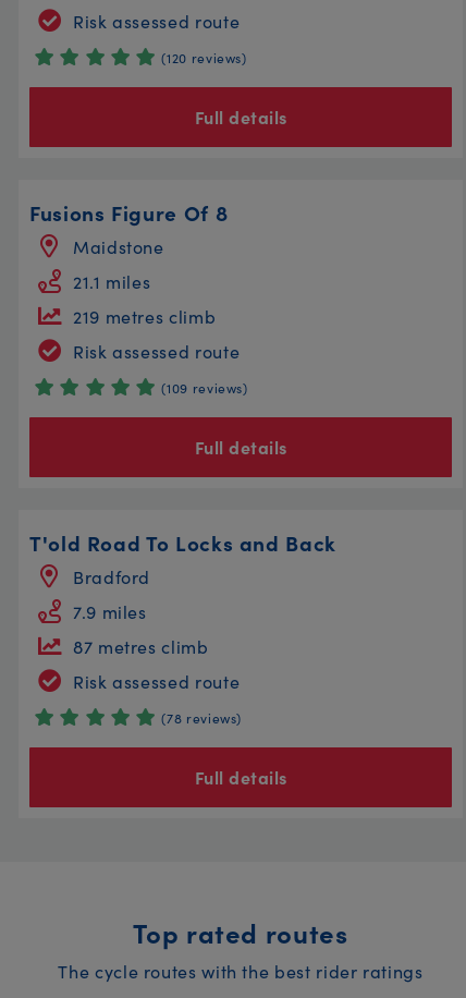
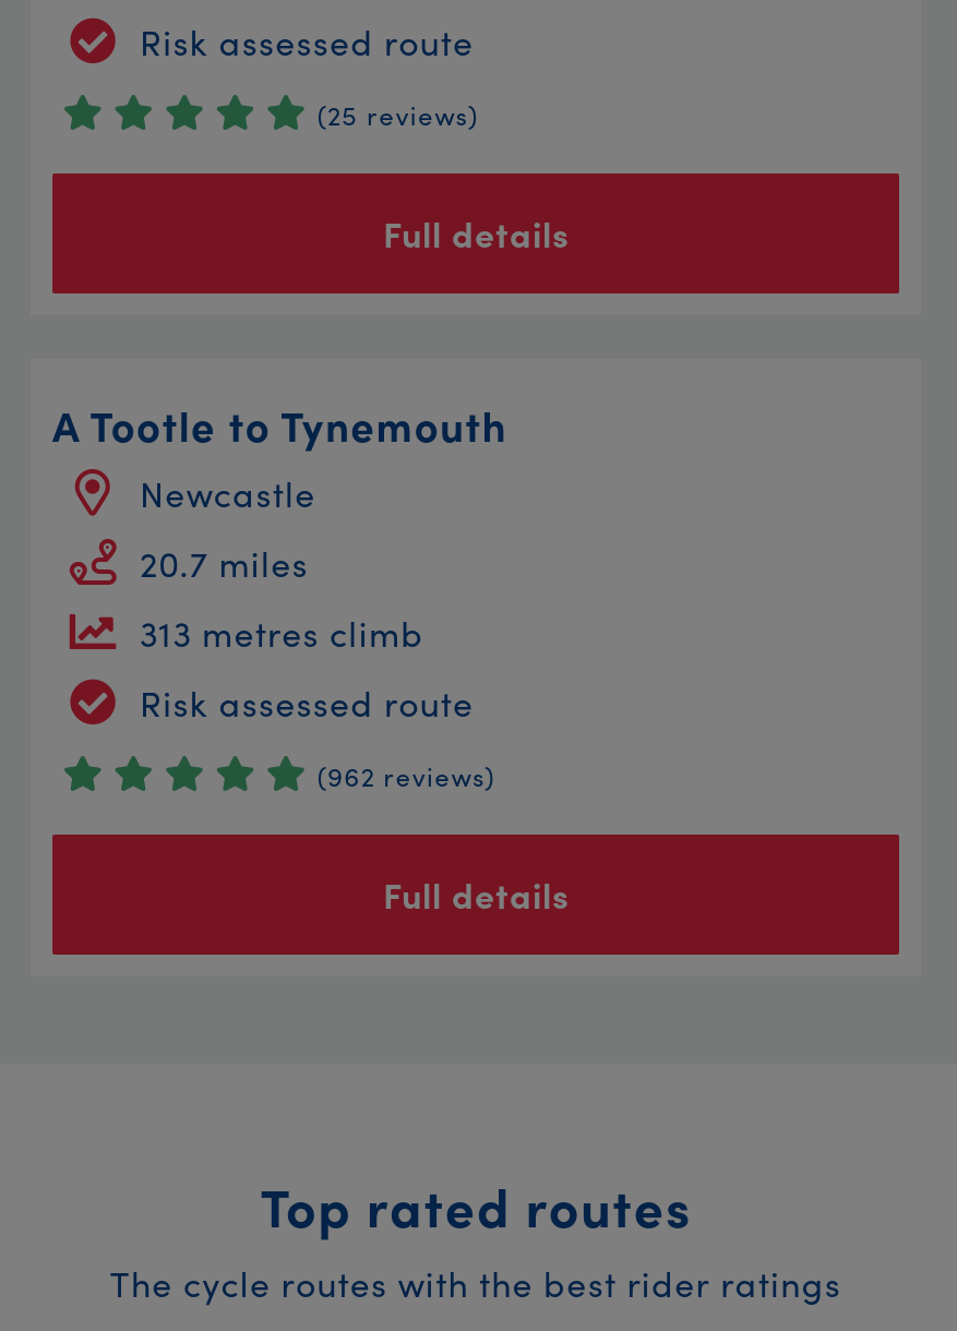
[162,47,247,66] (120 reviews) -> [317,94,478,131] (25 reviews)
[29,197,228,258] Fusions Figure Of 8 | Maidstone -> [52,393,507,515] A Tootle to Tynemouth | Newcastle
[73,269,151,293] 21.1 miles -> [140,537,309,585] 20.7 miles
[73,303,216,327] 219 metres climb -> [140,607,424,655] 313 metres climb
[29,378,336,726] (109 reviews) | Full details | T'old Road To Locks and Back | Bradford | 7.9 miles | 87 metres climb | Risk assessed route | (78 reviews) -> [317,755,495,792] (962 reviews)

